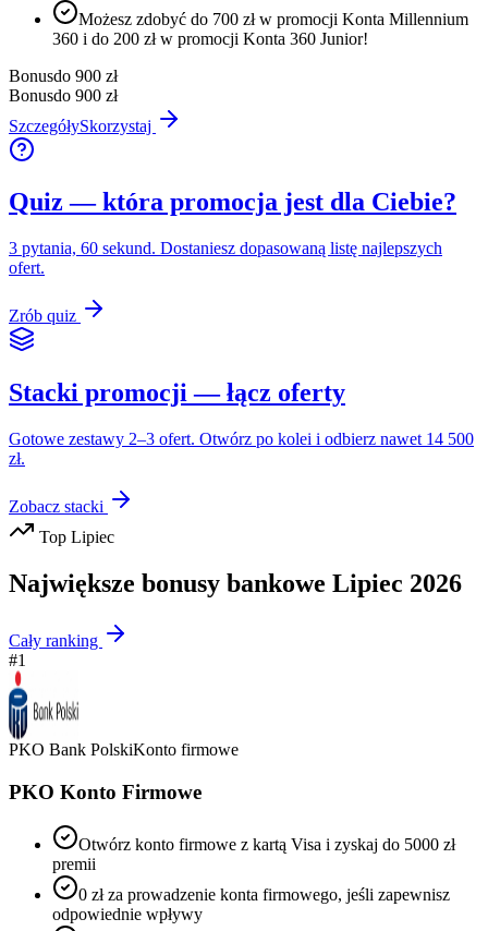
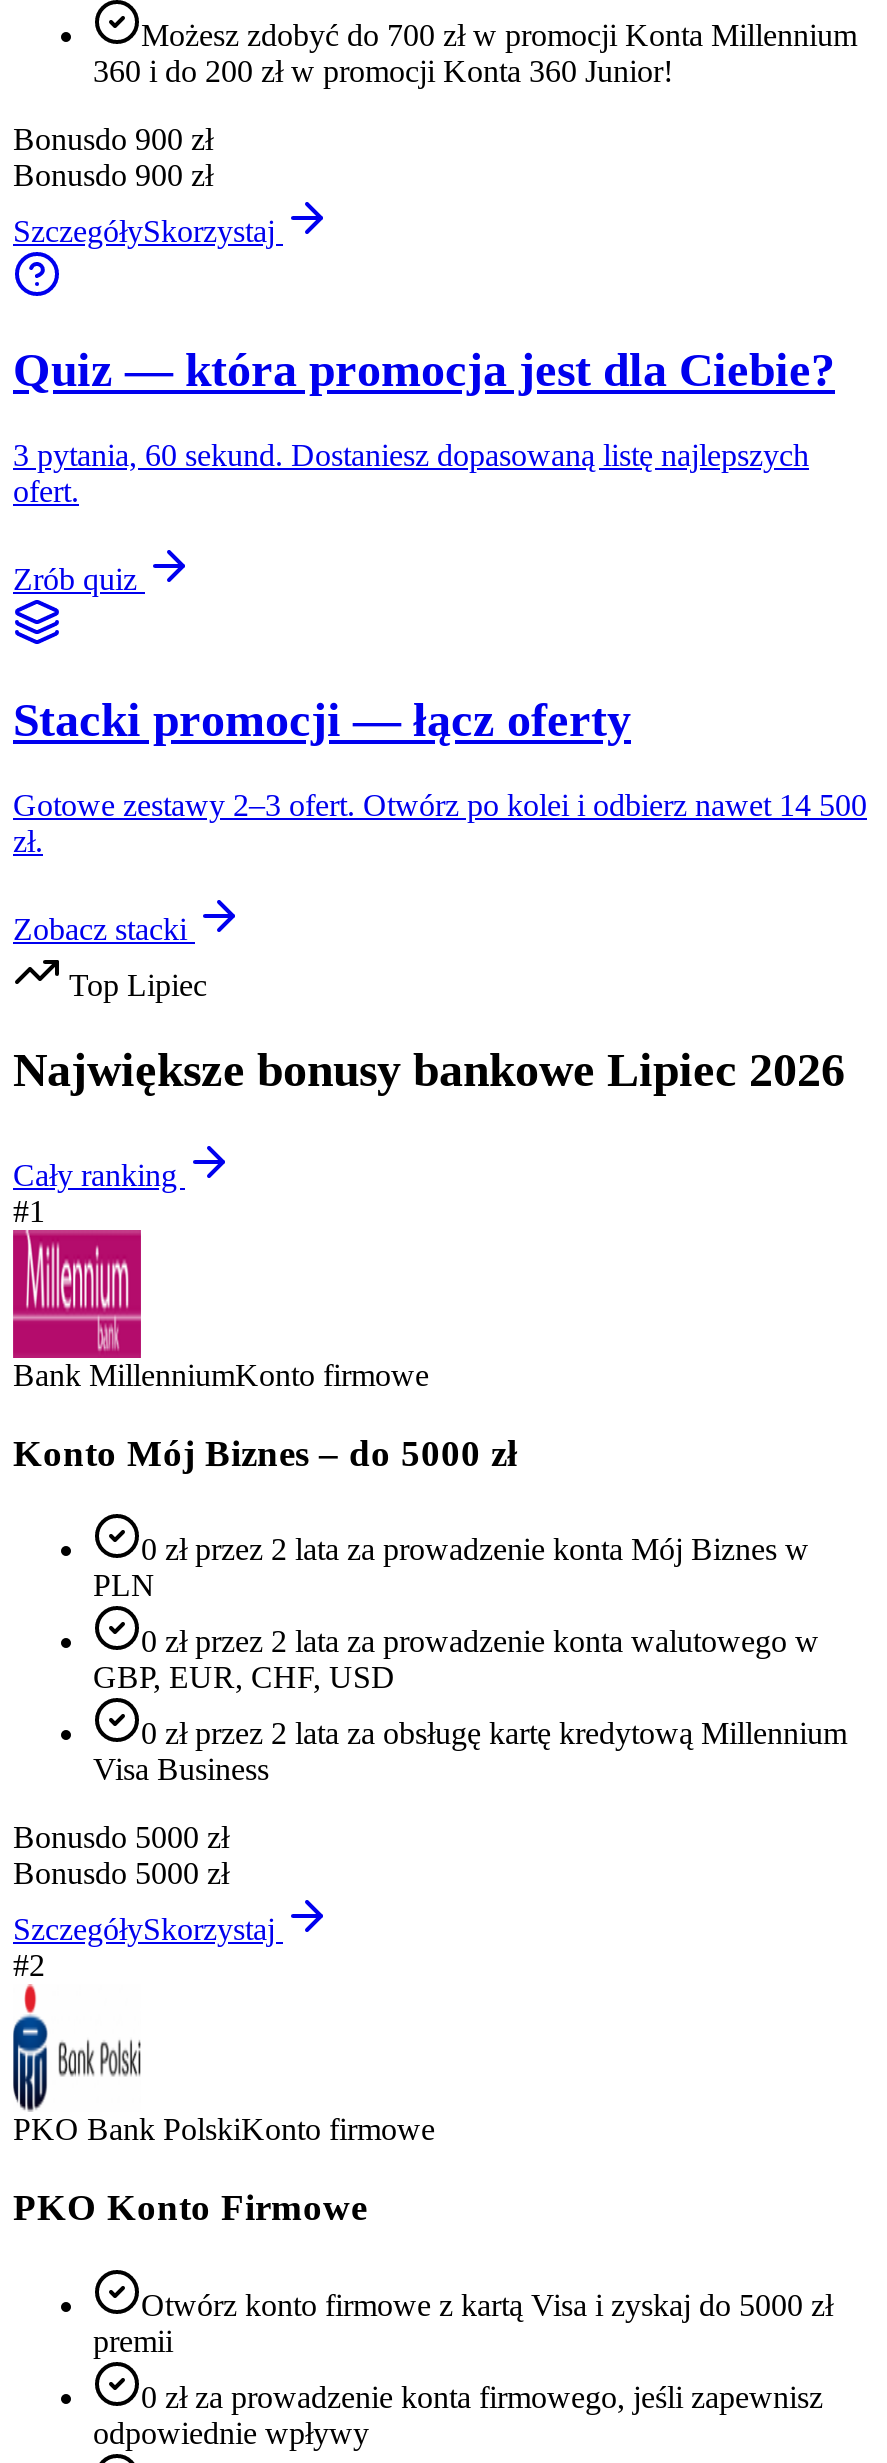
none -> [11,1228,847,1983] [image] | Bank MillenniumKonto firmowe | Konto Mój Biznes – do 5000 zł | 0 zł przez 2 lata za prowadzenie konta Mój Biznes w | PLN | 0 zł przez 2 lata za prowadzenie konta walutowego w | GBP, EUR, CHF, USD | 0 zł przez 2 lata za obsługę kartę kredytową Millennium | Visa Business | Bonusdo 5000 zł | Bonusdo 5000 zł | SzczegółySkorzystaj | #2

